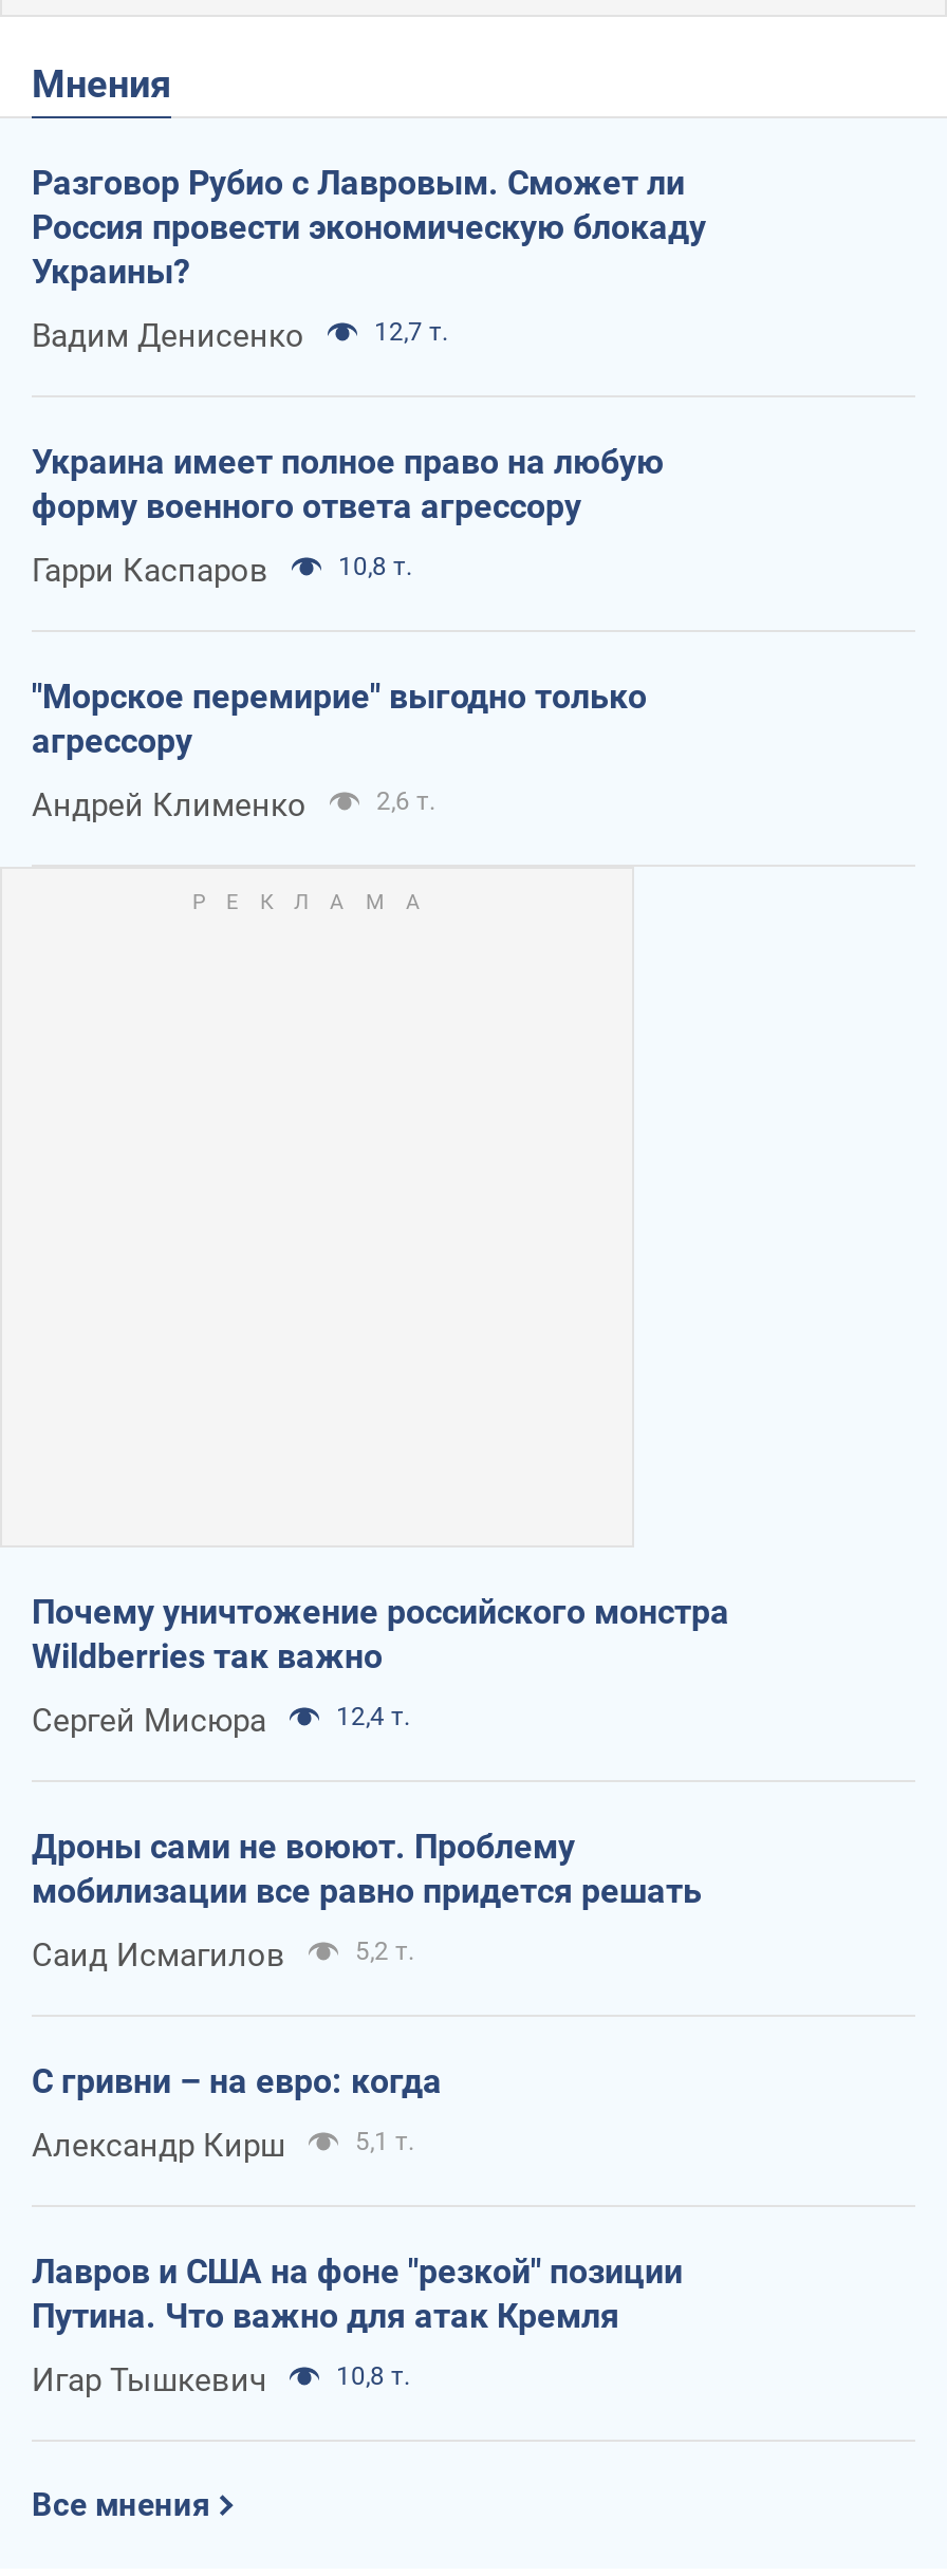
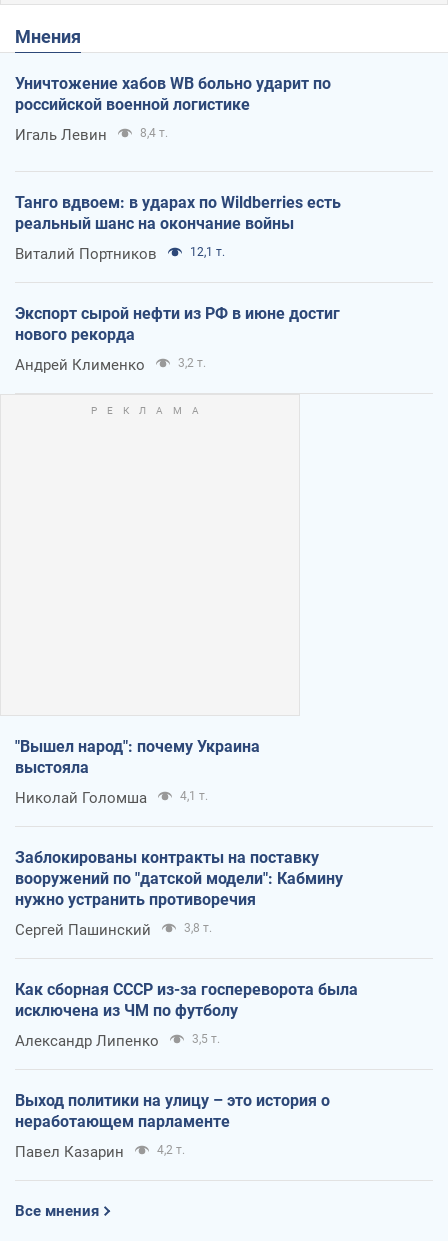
[32,162,706,291] Разговор Рубио с Лавровым. Сможет ли | Россия провести экономическую блокаду | Украины? -> [15,74,331,114] Уничтожение хабов WB больно ударит по | российской военной логистике
[32,316,448,355] Вадим Денисенко | 12,7 т. -> [15,126,168,144] Игаль Левин | 8,4 т.
[32,441,664,526] Украина имеет полное право на любую | форму военного ответа агрессору -> [15,193,341,233] Танго вдвоем: в ударах по Wildberries есть | реальный шанс на окончание войны
[32,551,412,589] Гарри Каспаров | 10,8 т. -> [15,245,225,263] Виталий Портников | 12,1 т.
[32,676,647,760] "Морское перемирие" выгодно только | агрессору -> [15,304,340,344] Экспорт сырой нефти из РФ в июне достиг | нового рекорда
[376,786,435,815] 2,6 т. -> [178,356,206,370] 3,2 т.
[32,1591,729,1676] Почему уничтожение российского монстра | Wildberries так важно -> [15,737,260,777] "Вышел народ": почему Украина | выстояла
[32,1701,410,1739] Сергей Мисюра | 12,4 т. -> [15,789,208,807] Николай Голомша | 4,1 т.
[32,1826,702,1910] Дроны сами не воюют. Проблему | мобилизации все равно придется решать -> [15,848,343,909] Заблокированы контракты на поставку | вооружений по "датской модели": Кабмину | нужно устранить противоречия
[32,1936,414,1974] Саид Исмагилов | 5,2 т. -> [15,921,212,939] Сергей Пашинский | 3,8 т.
[32,2061,442,2101] С гривни – на евро: когда -> [15,980,358,1020] Как сборная СССР из-за госпереворота была | исключена из ЧМ по футболу
[32,2126,414,2164] Александр Кирш | 5,1 т. -> [15,1032,220,1050] Александр Липенко | 3,5 т.
[32,2251,683,2335] Лавров и США на фоне "резкой" позиции | Путина. Что важно для атак Кремля -> [15,1091,330,1131] Выход политики на улицу – это история о | неработающем парламенте
[32,2361,410,2399] Игар Тышкевич | 10,8 т. -> [15,1143,185,1161] Павел Казарин | 4,2 т.

